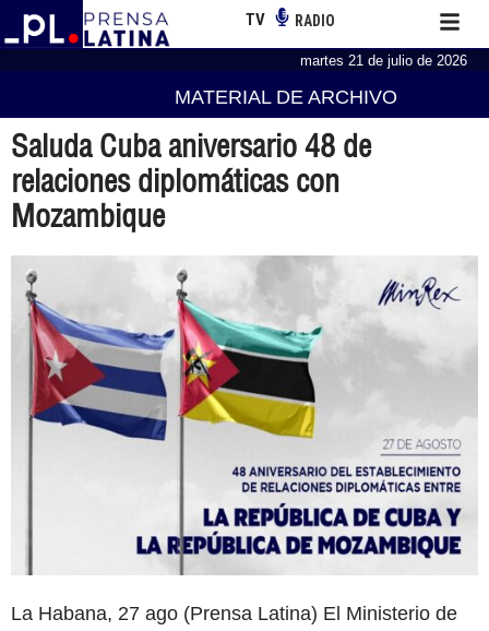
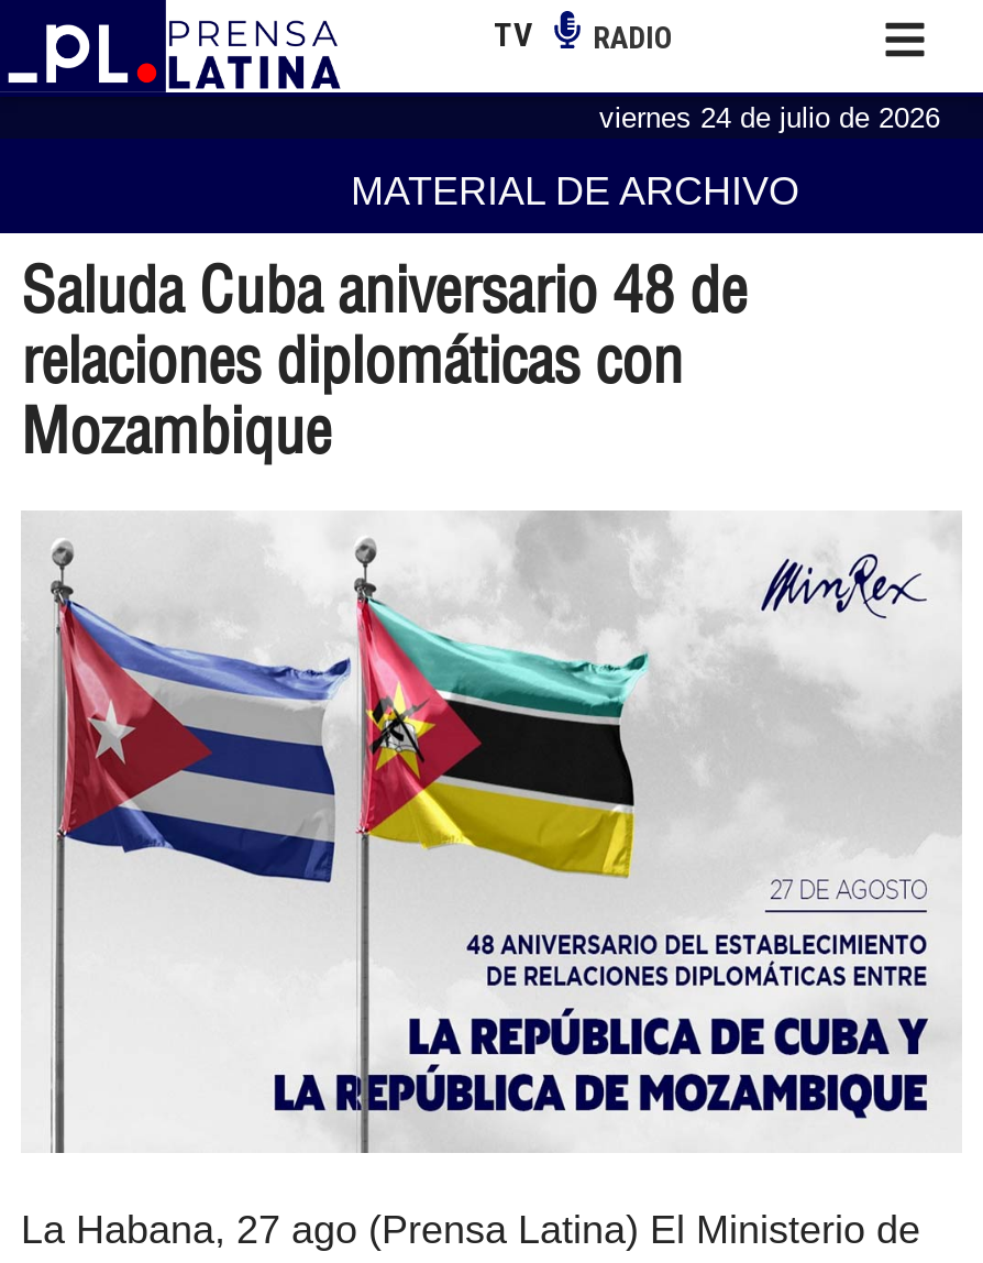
[300,52,467,69] martes 21 de julio de 2026 -> [599,100,940,133] viernes 24 de julio de 2026

